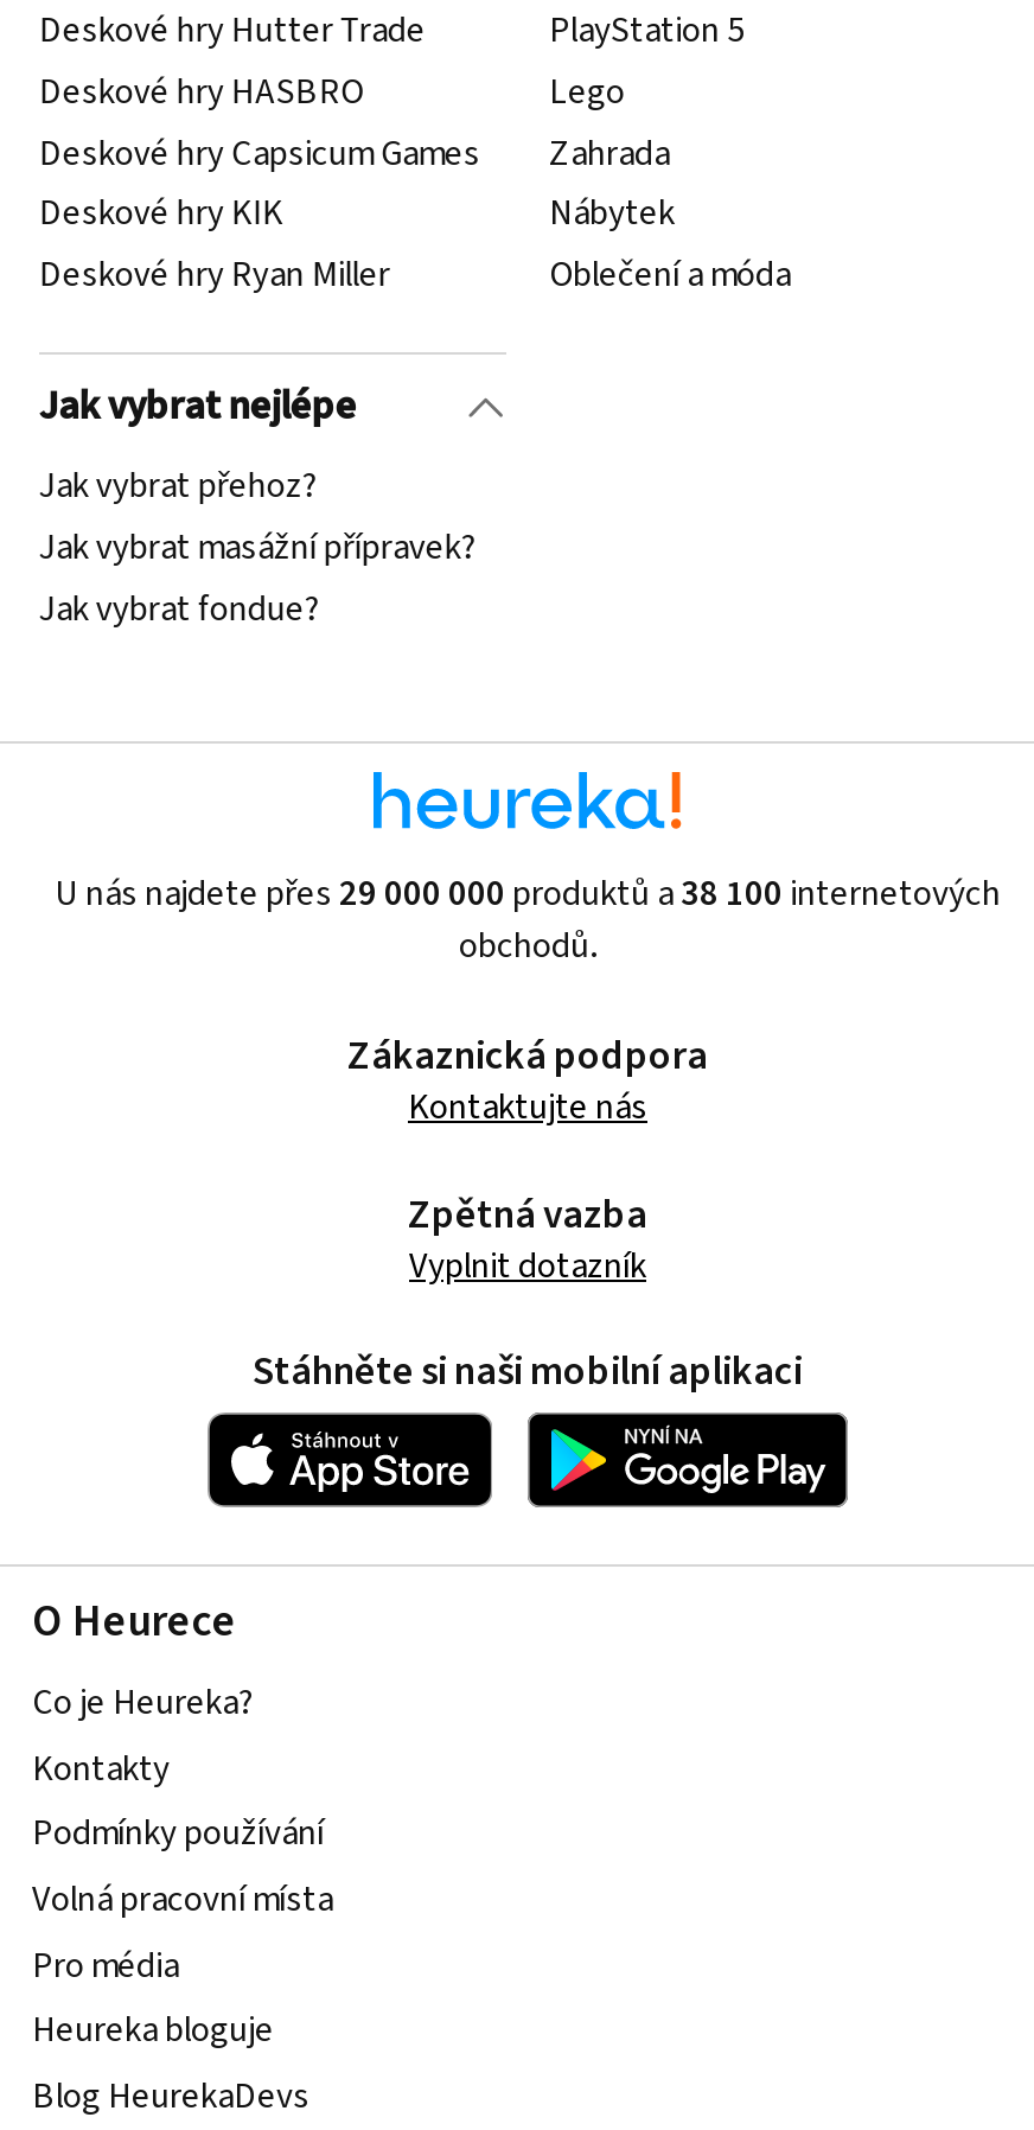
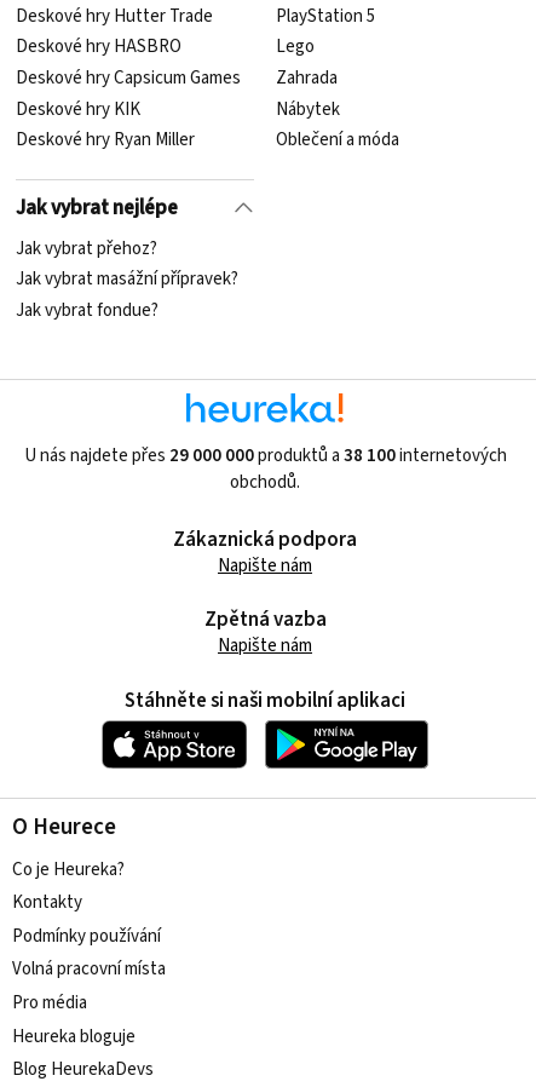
[408,1083,647,1133] Kontaktujte nás -> [218,553,312,578] Napište nám
[409,1241,646,1291] Vyplnit dotazník -> [218,633,312,659] Napište nám

